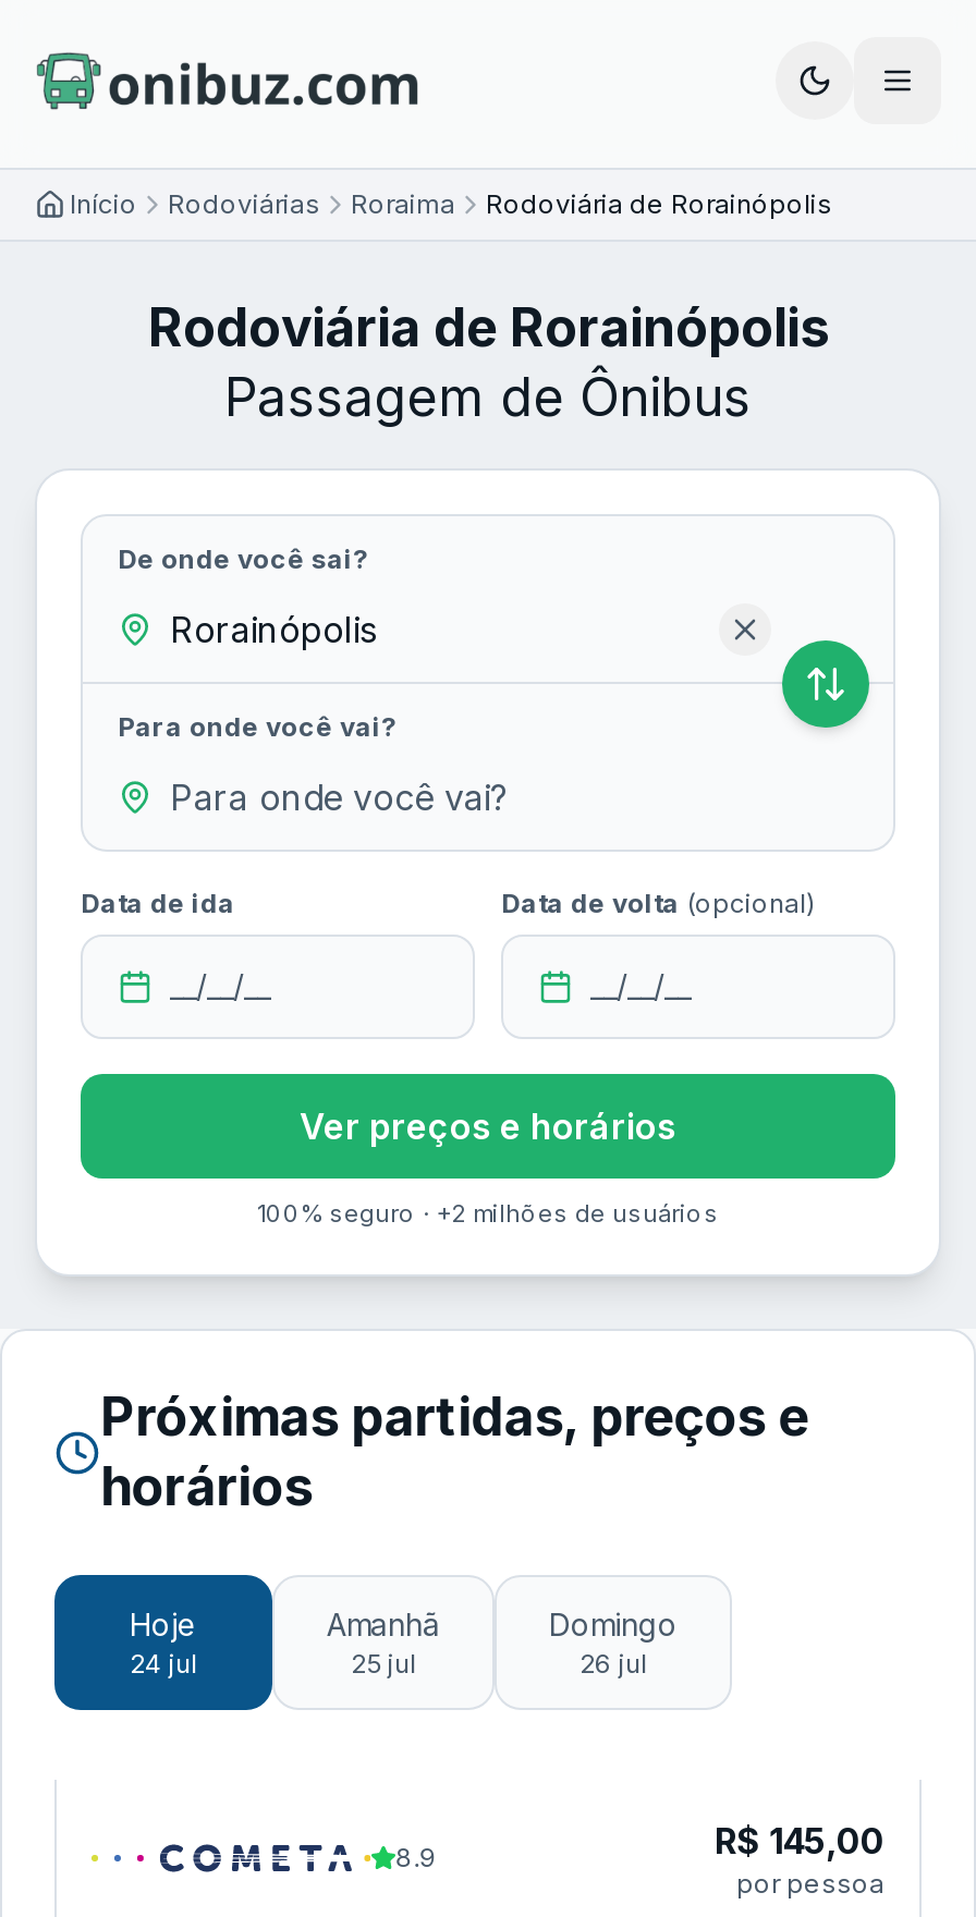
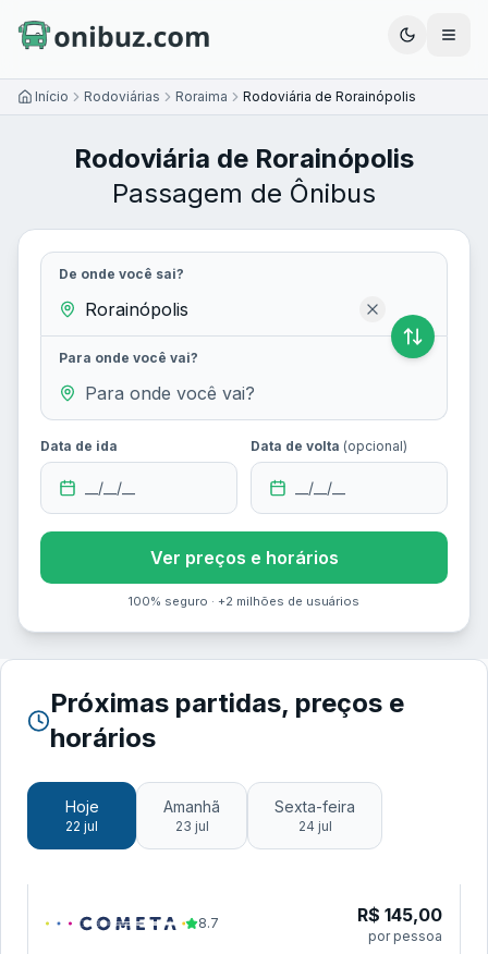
[549,1605,678,1680] Domingo | 26 jul -> [274,797,355,834] Sexta-feira | 24 jul
[130,1647,197,1680] 24 jul -> [65,818,98,834] 22 jul
[351,1647,416,1680] 25 jul -> [175,818,209,834] 23 jul
[396,1841,437,1873] 8.9 -> [198,915,219,931] 8.7

